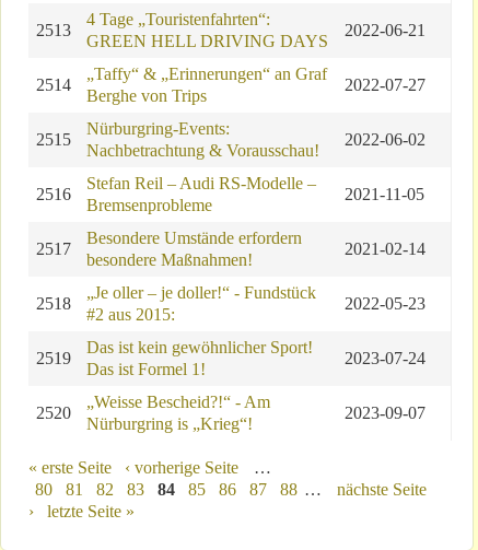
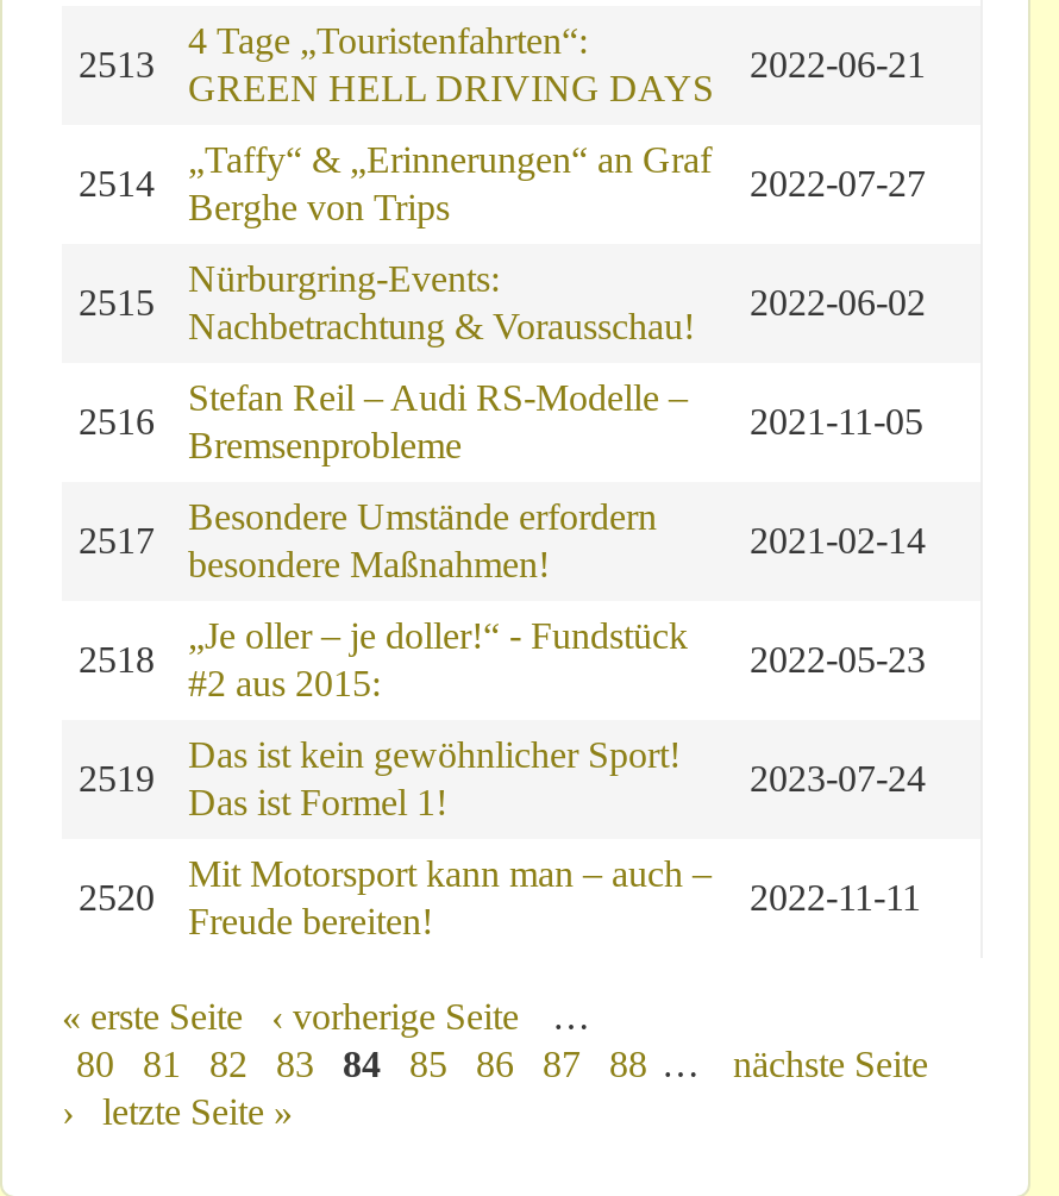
[86,392,270,433] „Weisse Bescheid?!“ - Am | Nürburgring is „Krieg“! -> [188,852,712,940] Mit Motorsport kann man – auch – | Freude bereiten!
[345,403,425,422] 2023-09-07 -> [750,876,921,917] 2022-11-11

